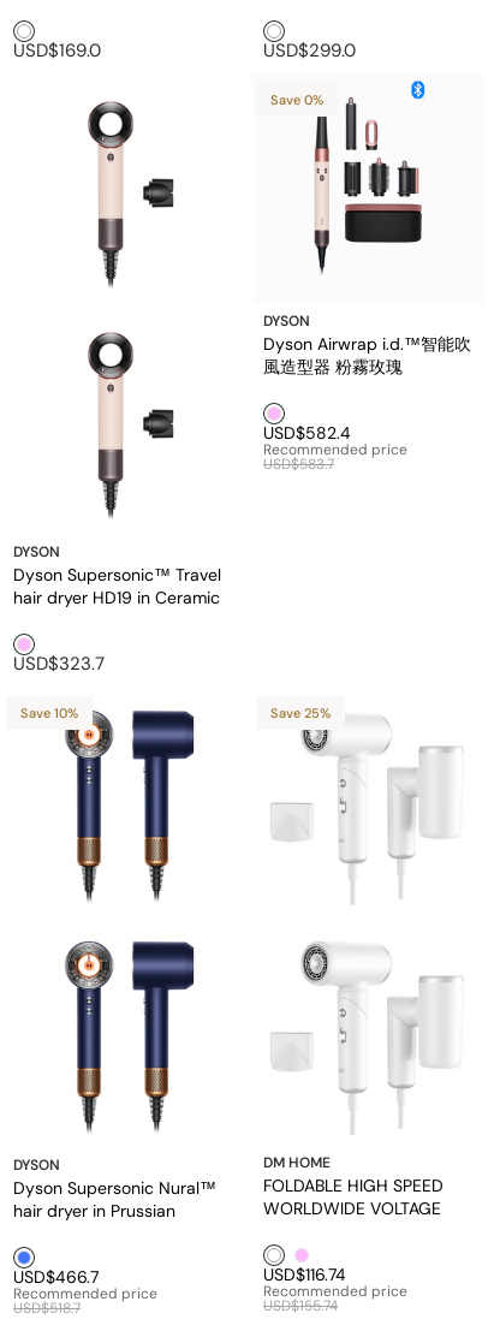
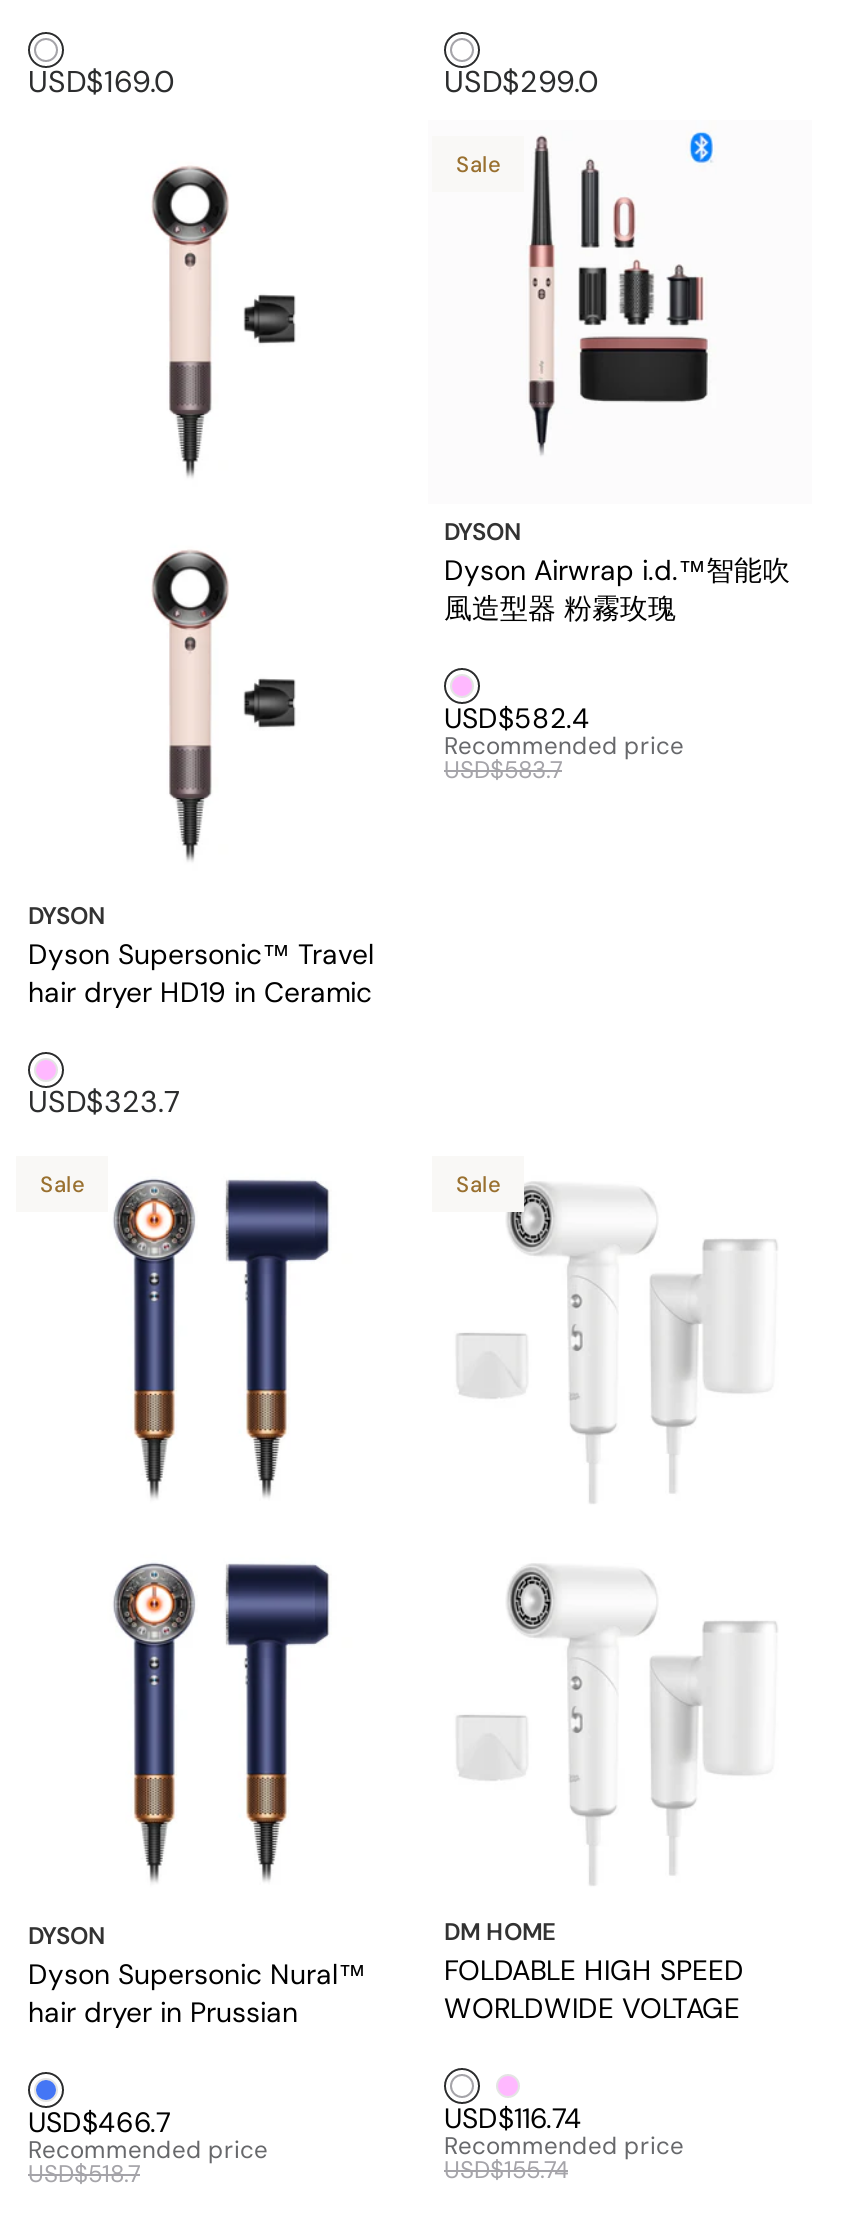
[270,91,323,108] Save 0% -> [456,149,500,177] Sale
[20,704,78,721] Save 10% -> [40,1169,84,1197] Sale
[270,704,331,721] Save 25% -> [456,1169,500,1197] Sale

